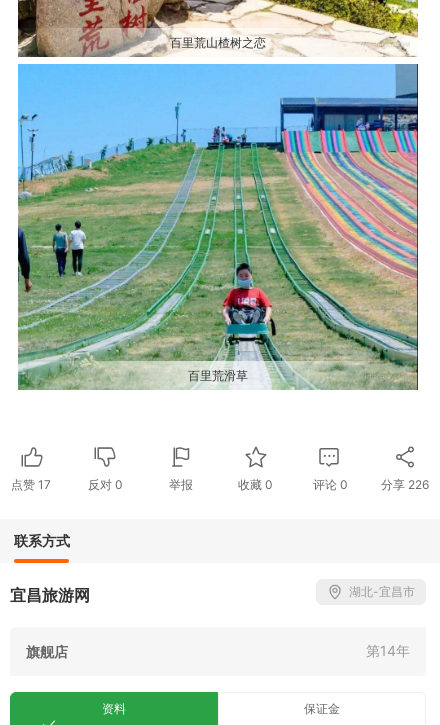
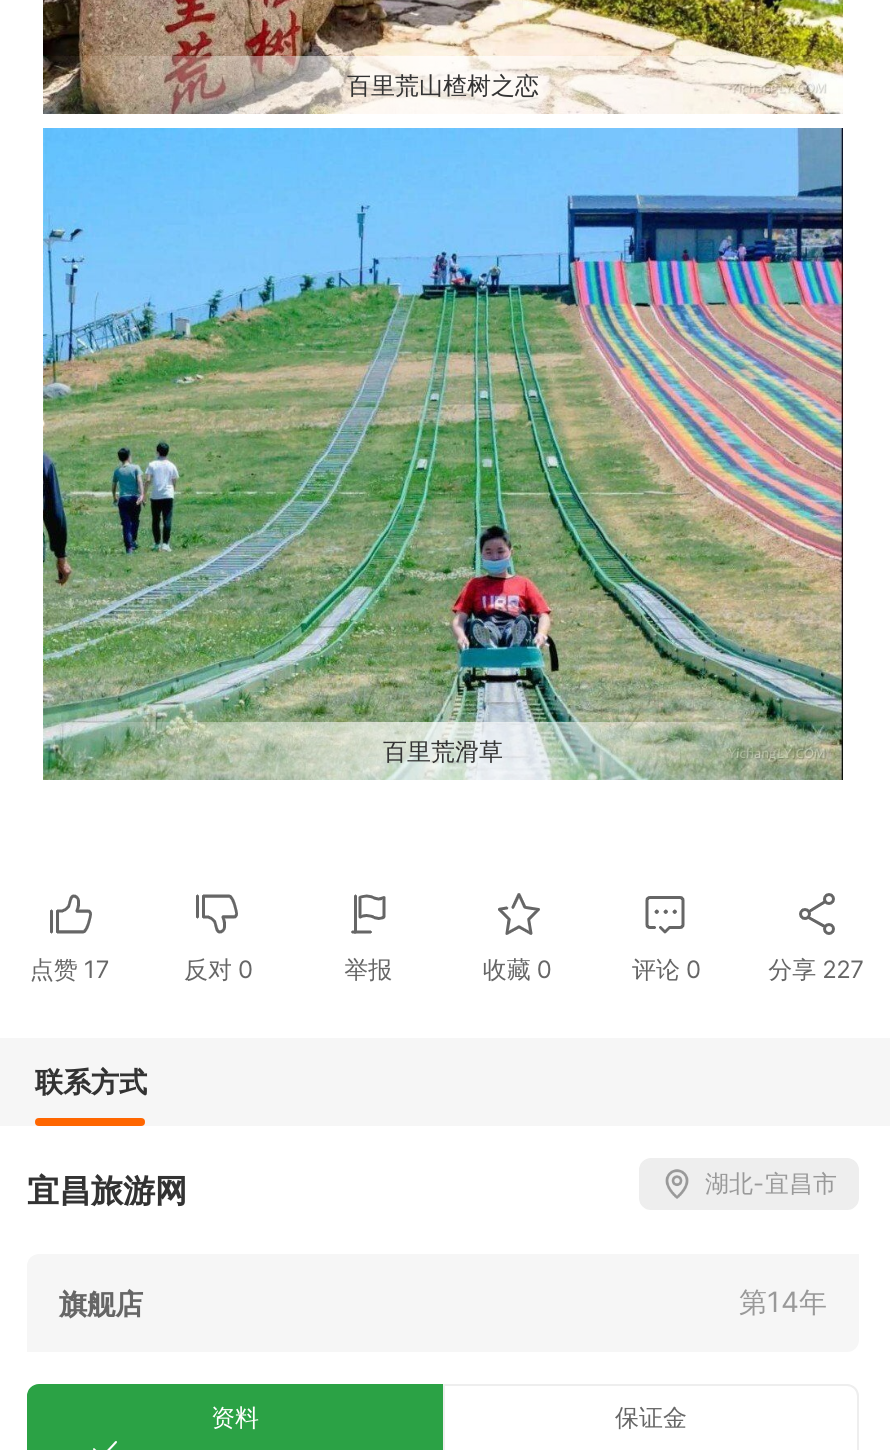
[381,477,429,492] 分享226 -> [768,954,864,984] 分享227

